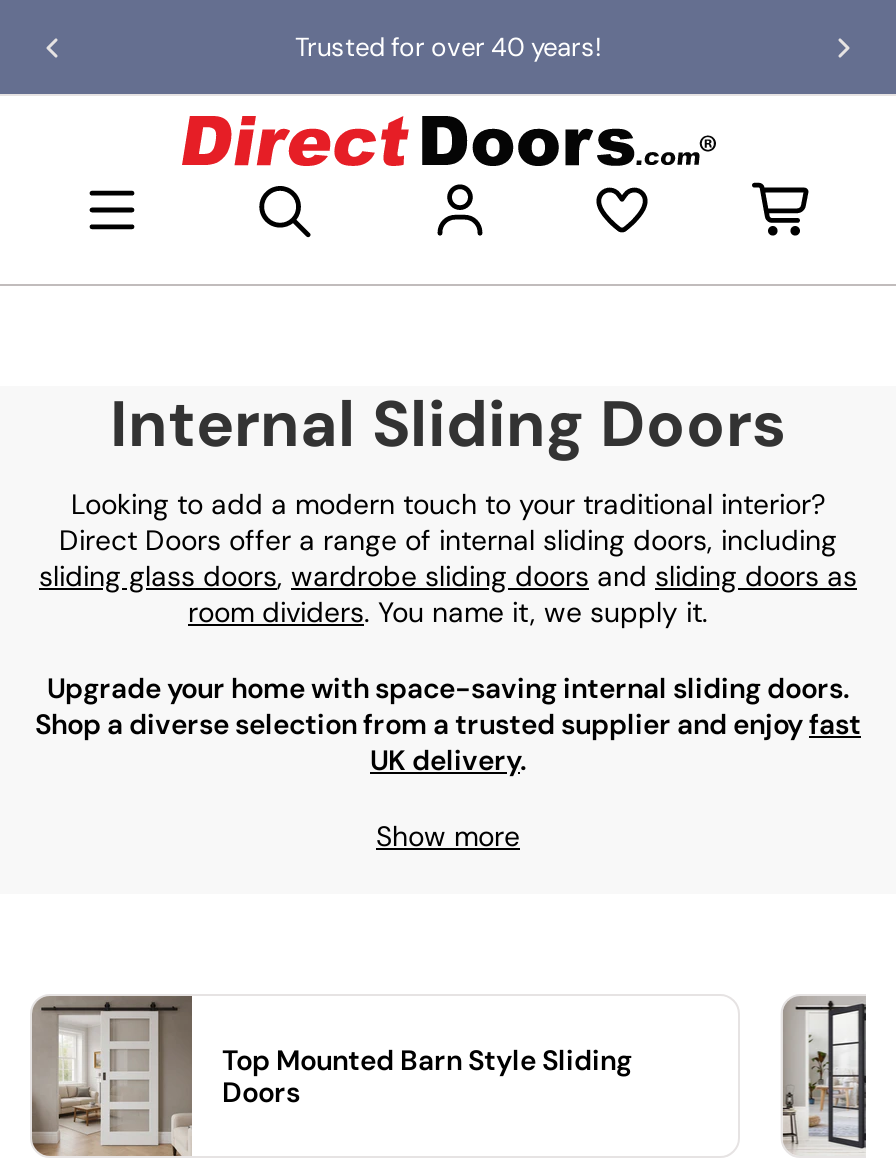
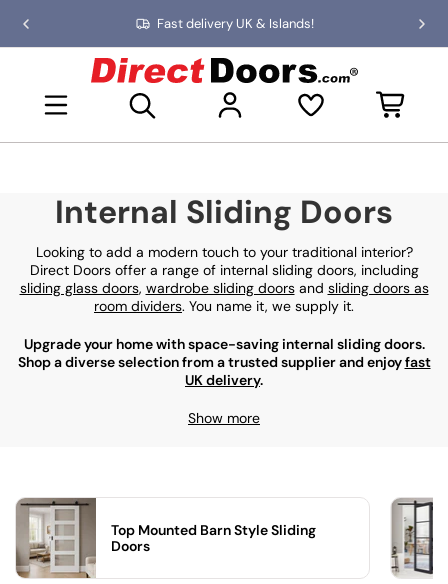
[295,30,601,64] Trusted for over 40 years! -> [156,15,313,32] Fast delivery UK & Islands!

